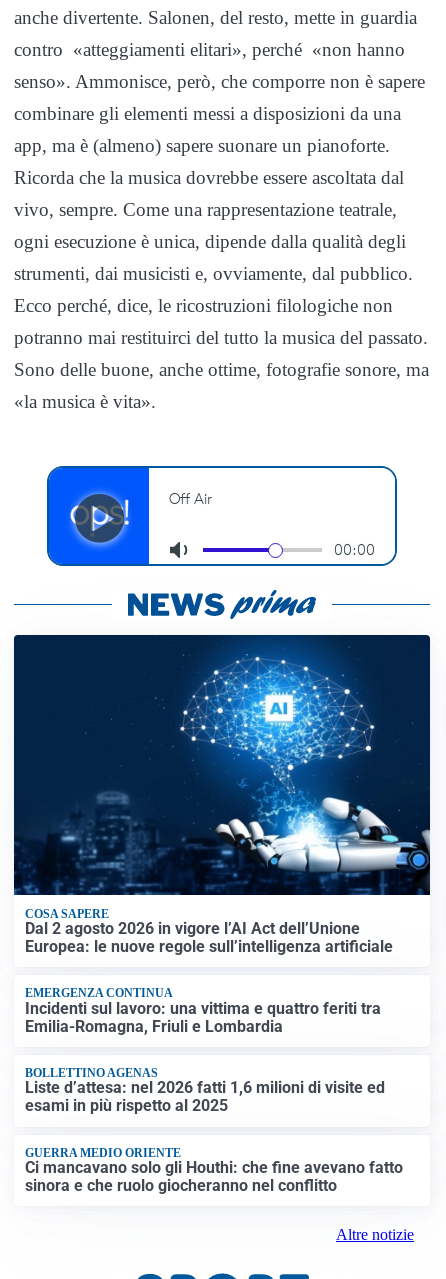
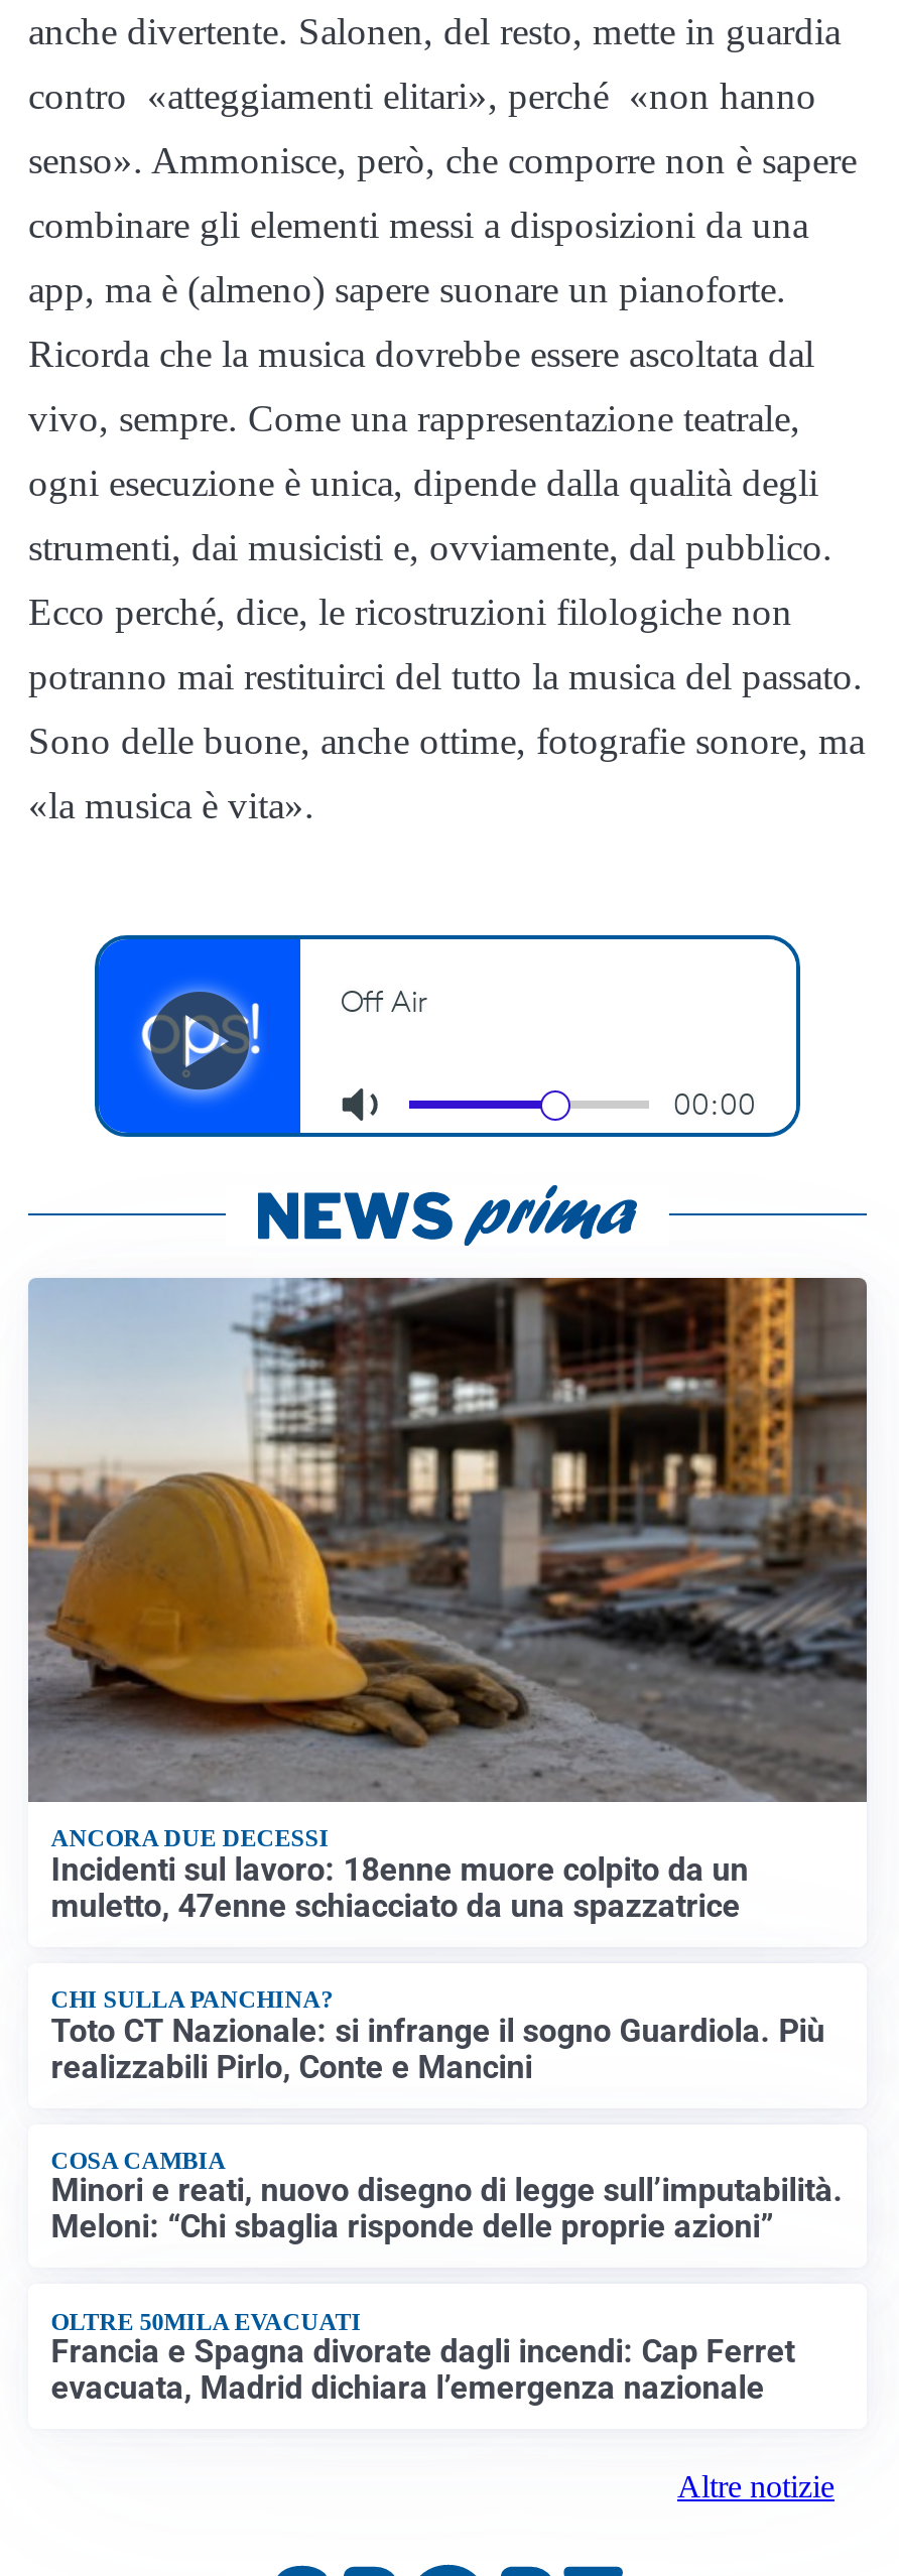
[13,634,431,956] [image] | COSA SAPERE | Dal 2 agosto 2026 in vigore l’AI Act dell’Unione | Europea: le nuove regole sull’intelligenza artificiale -> [26,1276,869,1925] [image] | ANCORA DUE DECESSI | Incidenti sul lavoro: 18enne muore colpito da un | muletto, 47enne schiacciato da una spazzatrice
[25,986,381,1036] EMERGENZA CONTINUA | Incidenti sul lavoro: una vittima e quattro feriti tra | Emilia-Romagna, Friuli e Lombardia -> [51,1986,825,2086] CHI SULLA PANCHINA? | Toto CT Nazionale: si infrange il sogno Guardiola. Più | realizzabili Pirlo, Conte e Mancini
[25,1066,385,1115] BOLLETTINO AGENAS | Liste d’attesa: nel 2026 fatti 1,6 milioni di visite ed | esami in più rispetto al 2025 -> [51,2147,843,2246] COSA CAMBIA | Minori e reati, nuovo disegno di legge sull’imputabilità. | Meloni: “Chi sbaglia risponde delle proprie azioni”
[25,1146,403,1195] GUERRA MEDIO ORIENTE | Ci mancavano solo gli Houthi: che fine avevano fatto | sinora e che ruolo giocheranno nel conflitto -> [51,2308,795,2407] OLTRE 50MILA EVACUATI | Francia e Spagna divorate dagli incendi: Cap Ferret | evacuata, Madrid dichiara l’emergenza nazionale

